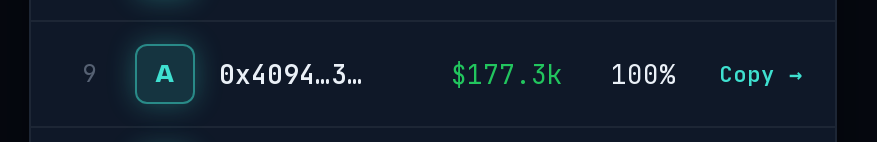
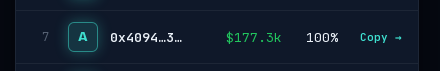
[82,57,175,90] 9 A -> [41,28,88,45] 7 A

